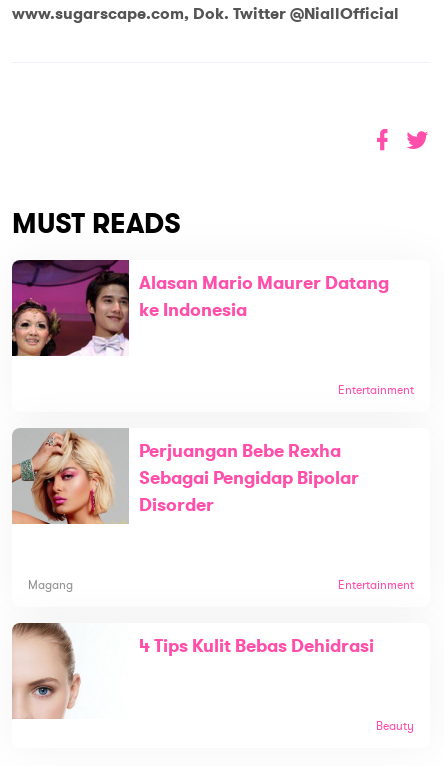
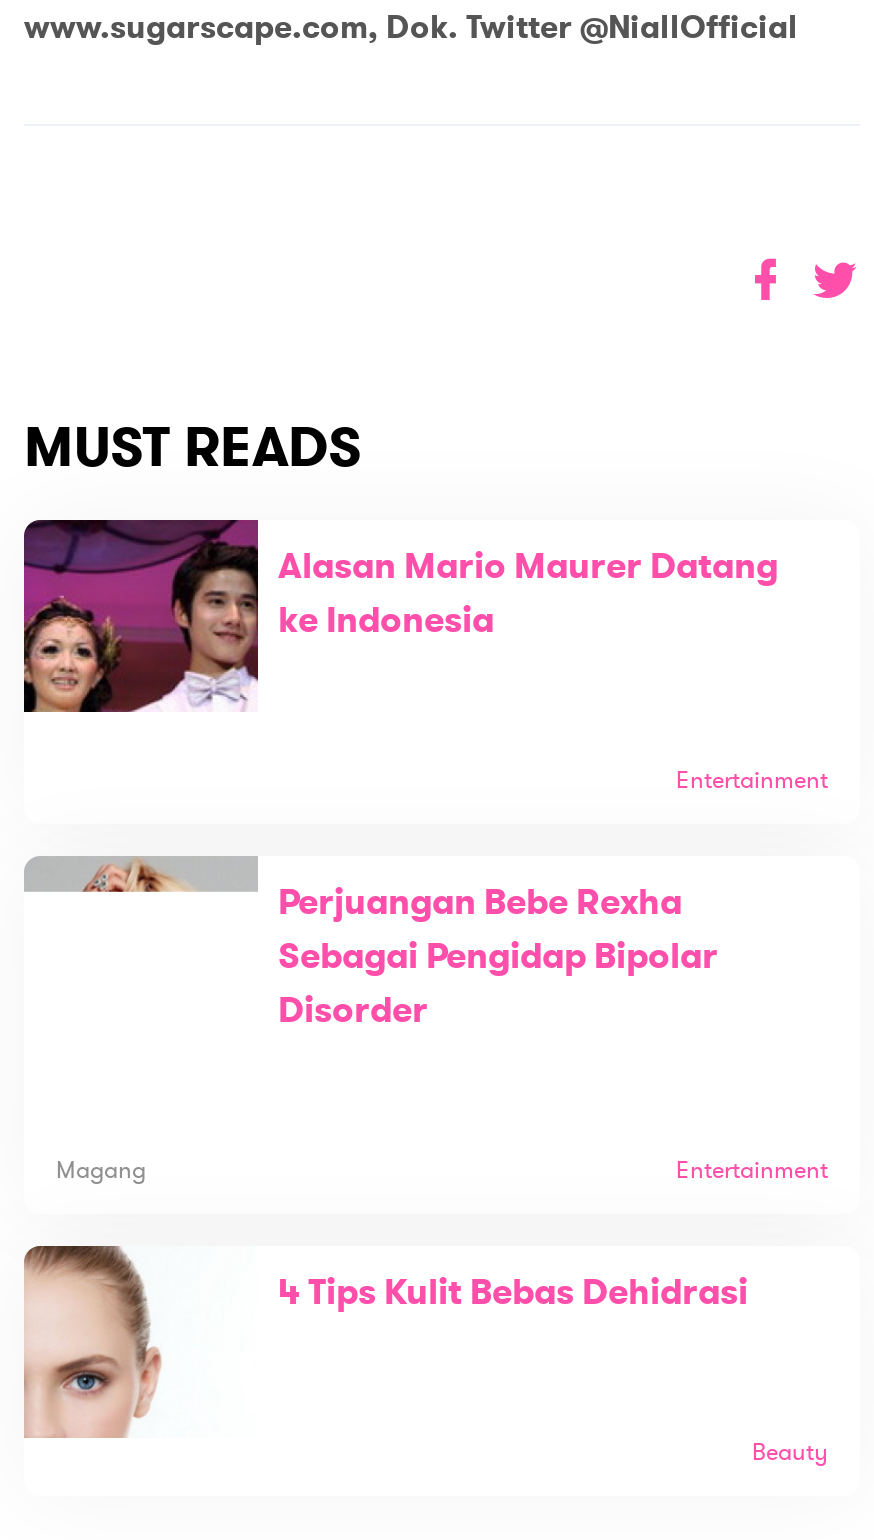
[11,446,129,525] [image] -> none

